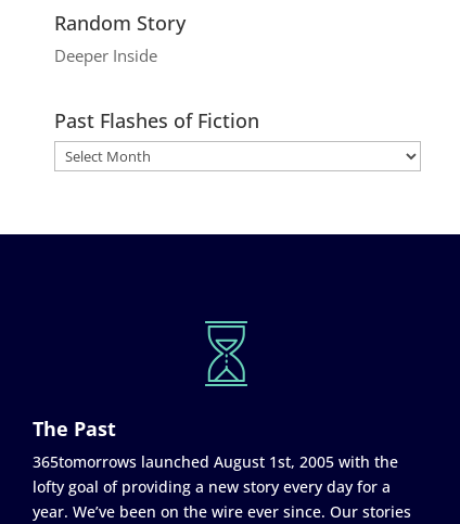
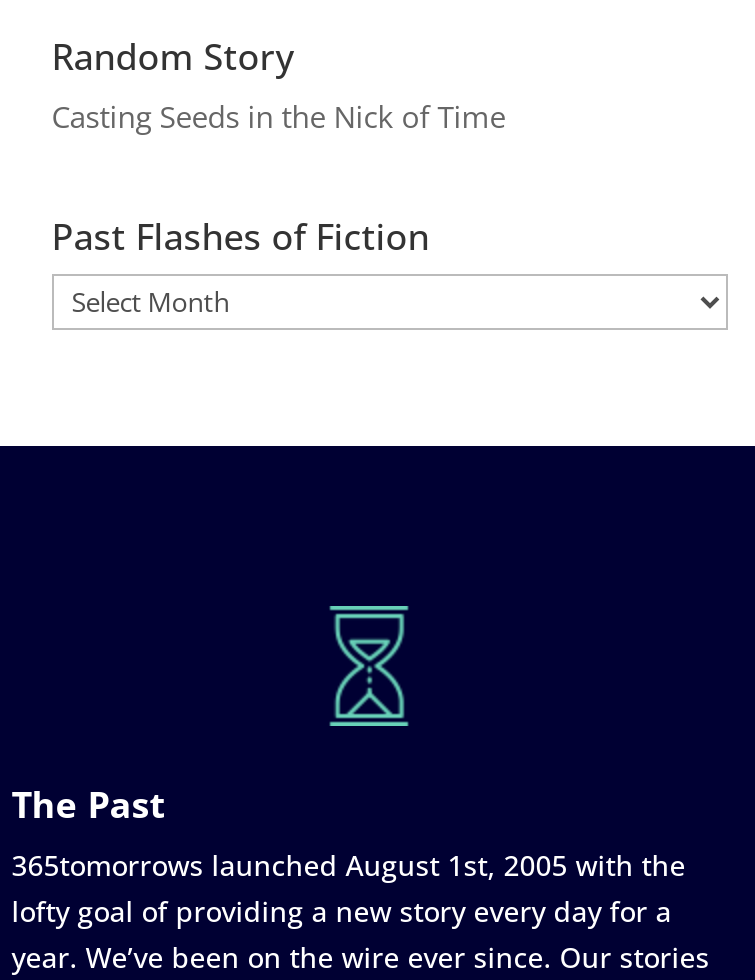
[54,44,157,66] Deeper Inside -> [52,95,506,135] Casting Seeds in the Nick of Time

